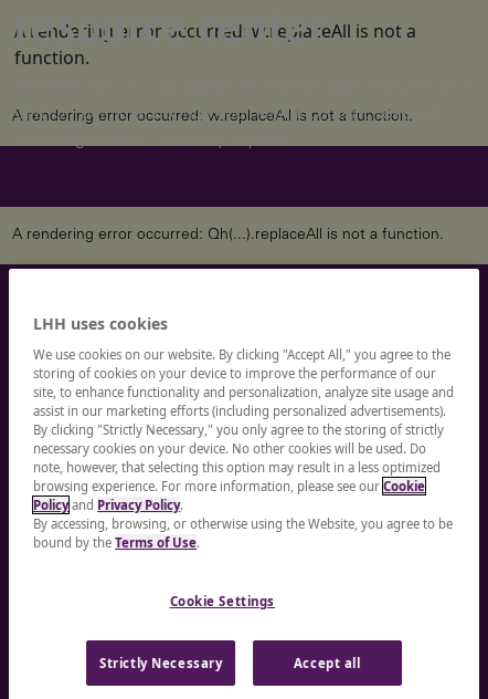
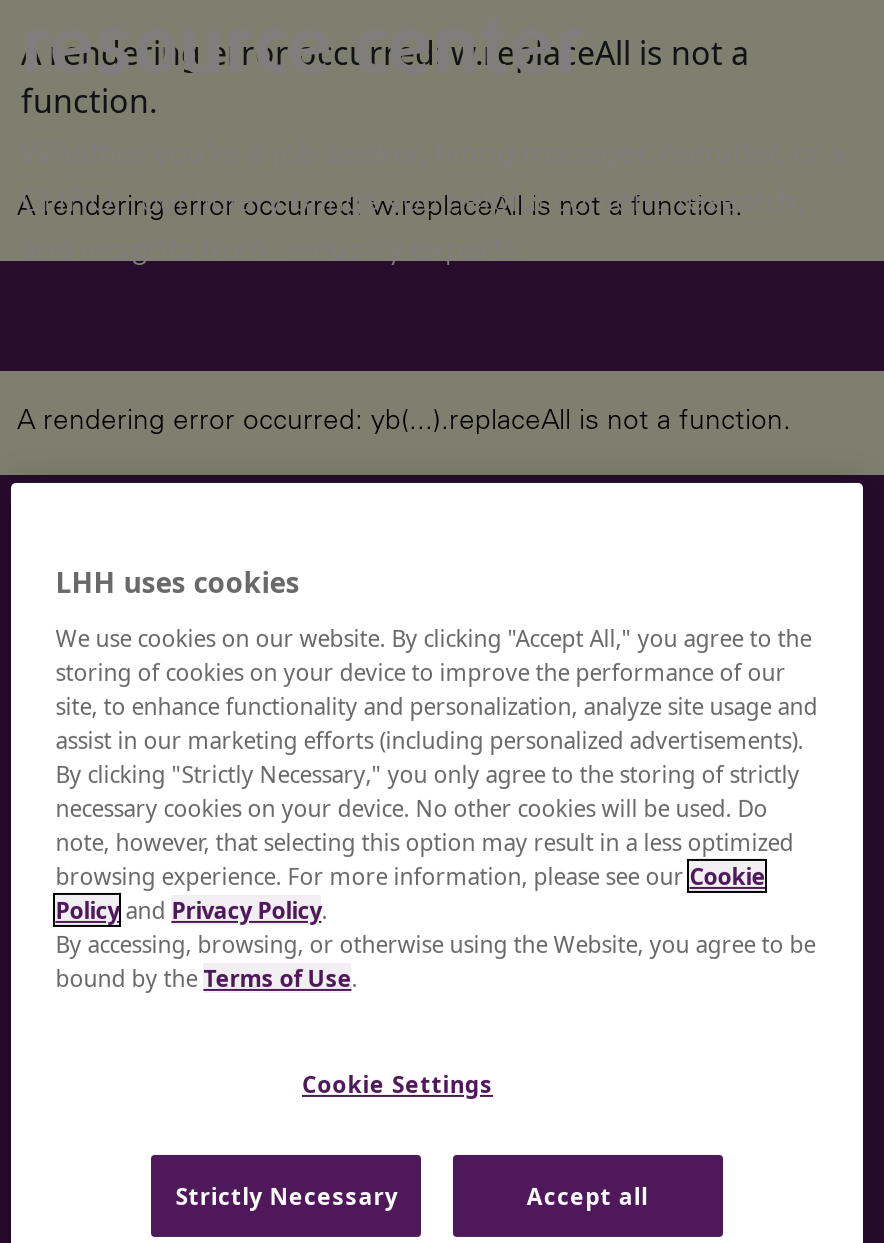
[12,228,444,243] A rendering error occurred: Qh(...).replaceAll is not a function. -> [17,409,791,437] A rendering error occurred: yb(...).replaceAll is not a function.

